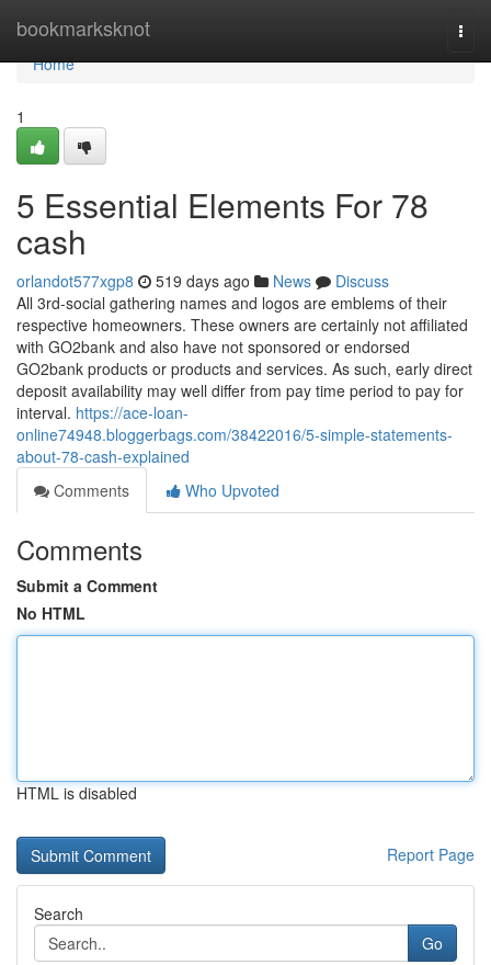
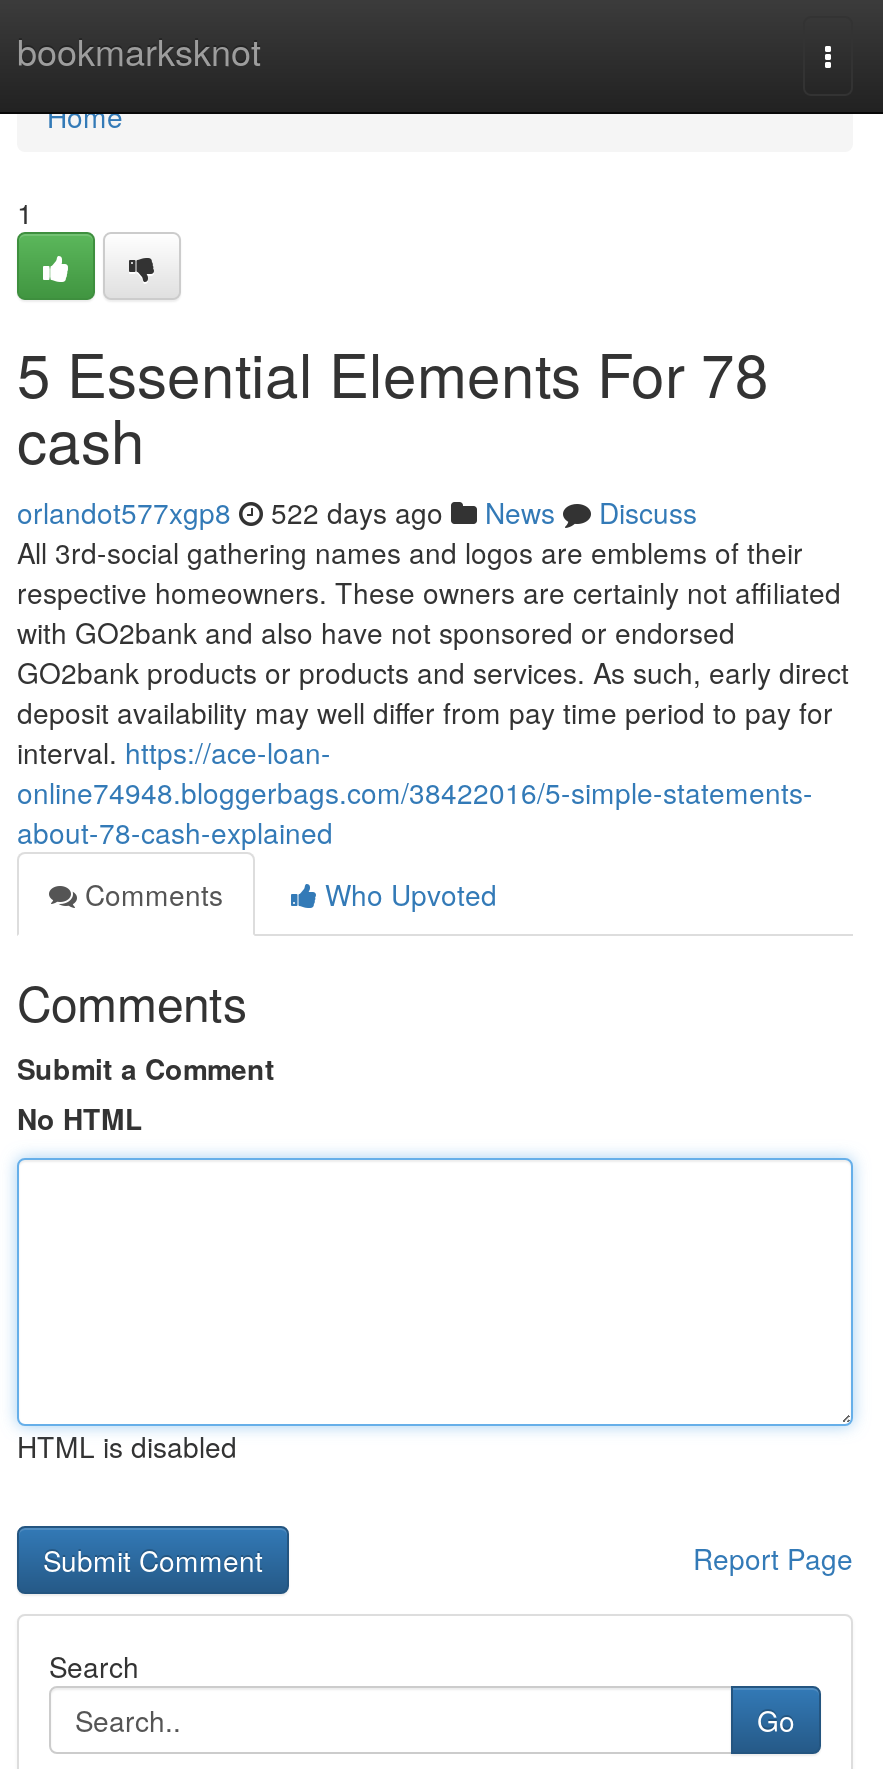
[16,270,389,292] orlandot577xgp8 519 days ago News Discuss -> [17,492,697,532] orlandot577xgp8 522 days ago News Discuss

